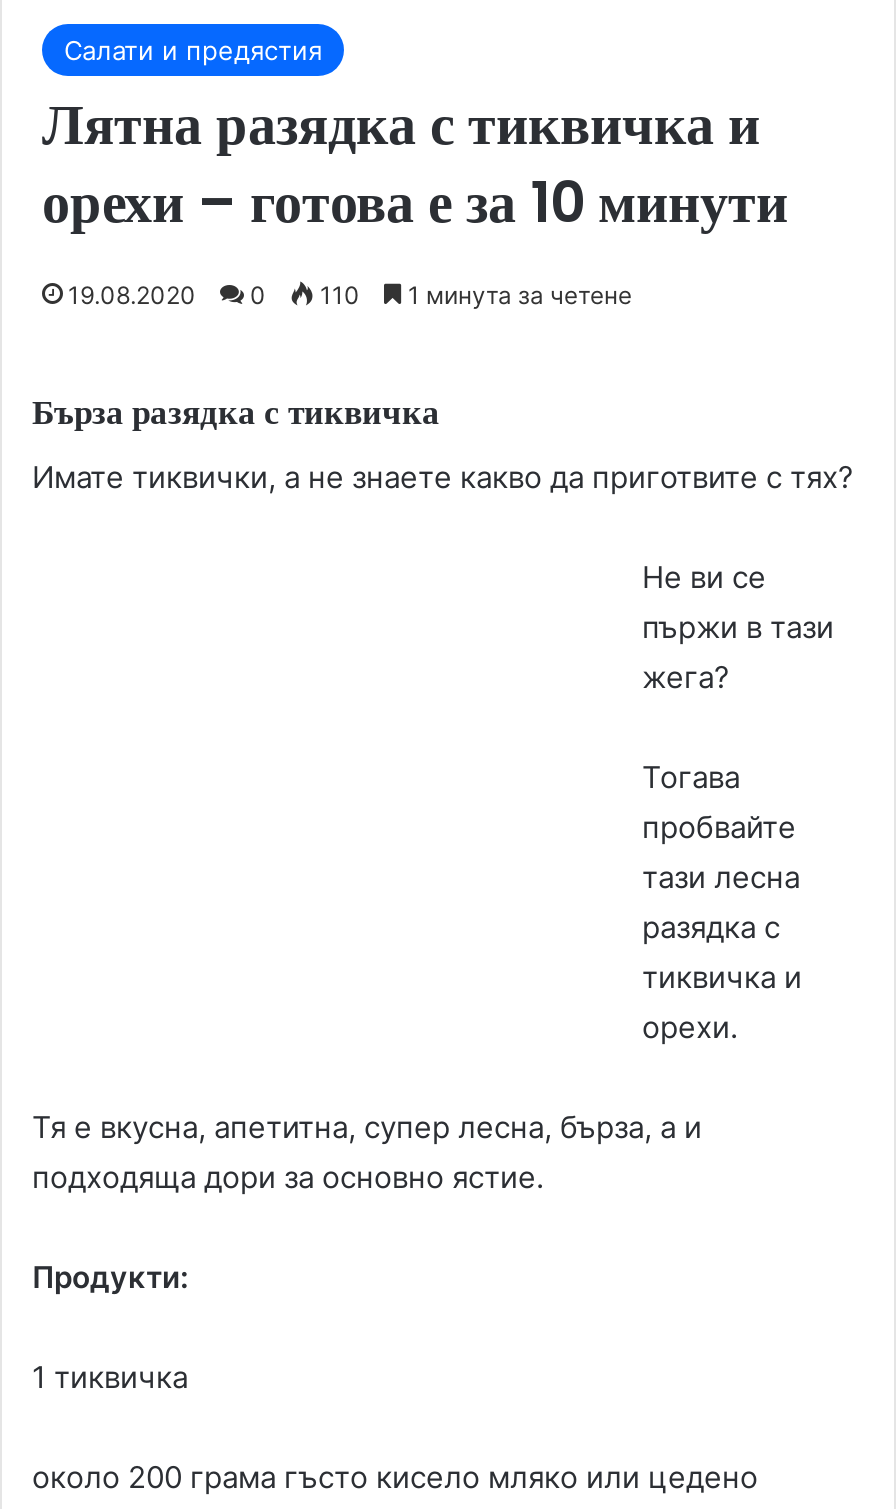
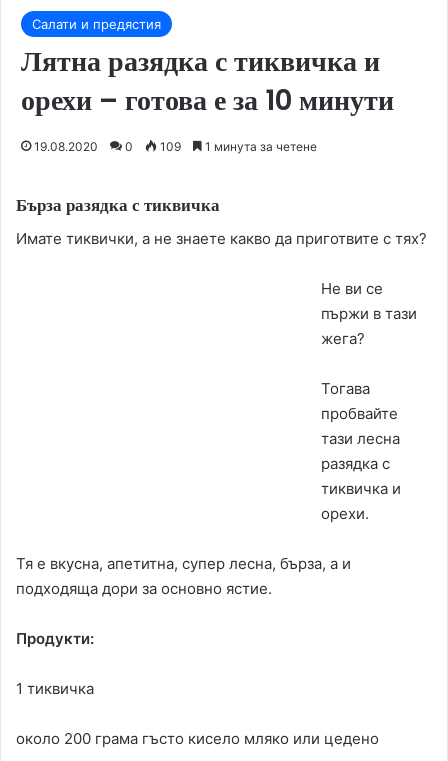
[314,279,360,309] 110 -> [157,139,181,154] 109

